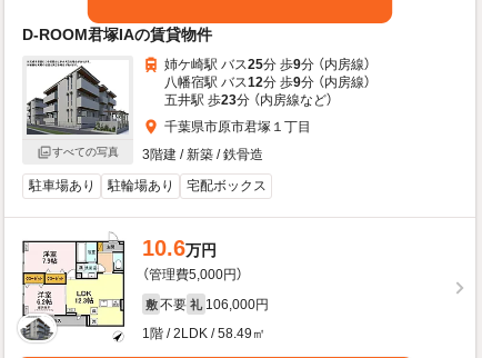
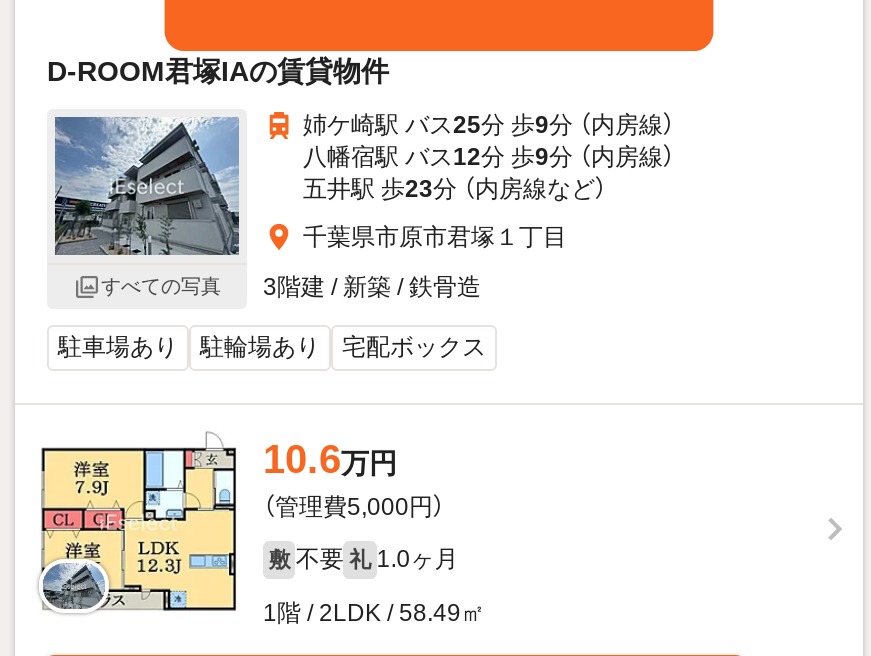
[27,60,129,135] [image] -> [53,117,241,257] [image]
[19,239,269,342] [image] | 敷 不要 礼 106,000円 -> [39,445,459,627] [image] | 敷 不要 礼 1.0ヶ月

